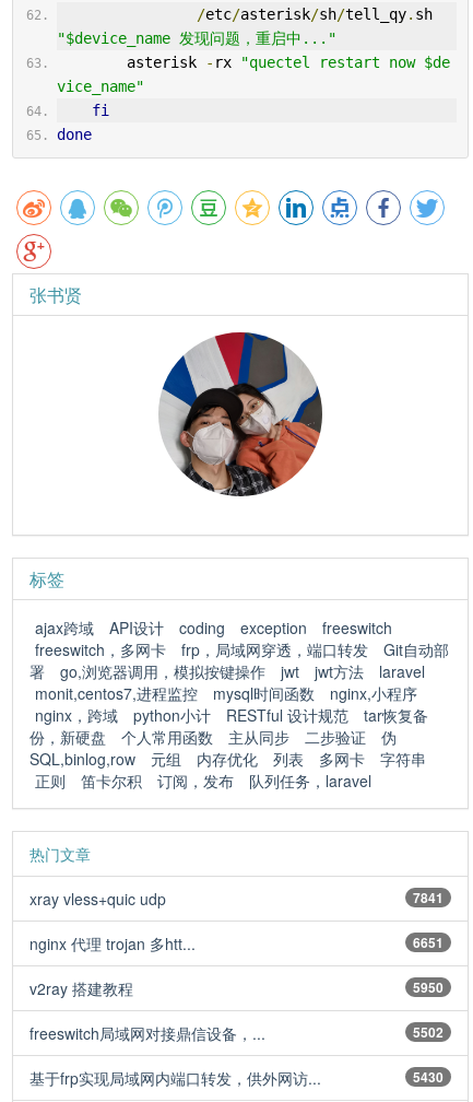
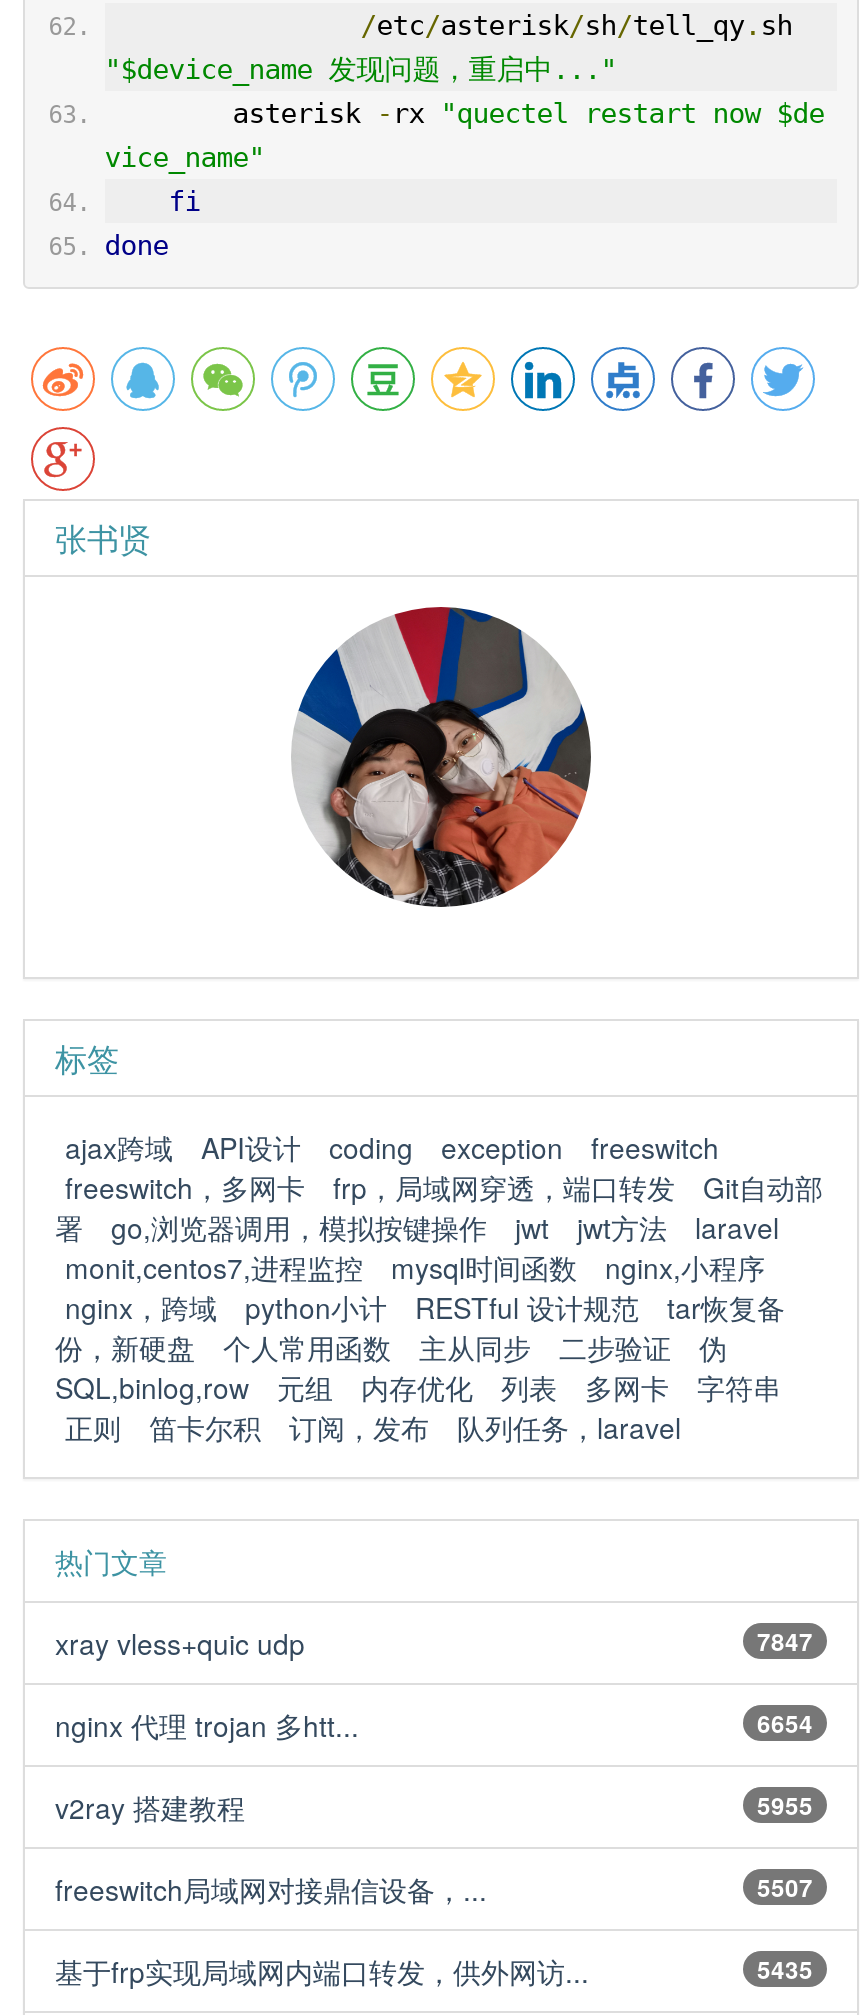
[413,888,444,907] 7841 -> [757,1623,813,1659] 7847
[413,933,444,952] 6651 -> [757,1705,813,1741] 6654
[413,977,444,997] 5950 -> [757,1787,813,1823] 5955
[413,1022,444,1042] 5502 -> [757,1869,813,1905] 5507
[413,1067,444,1087] 5430 -> [757,1951,813,1987] 5435

